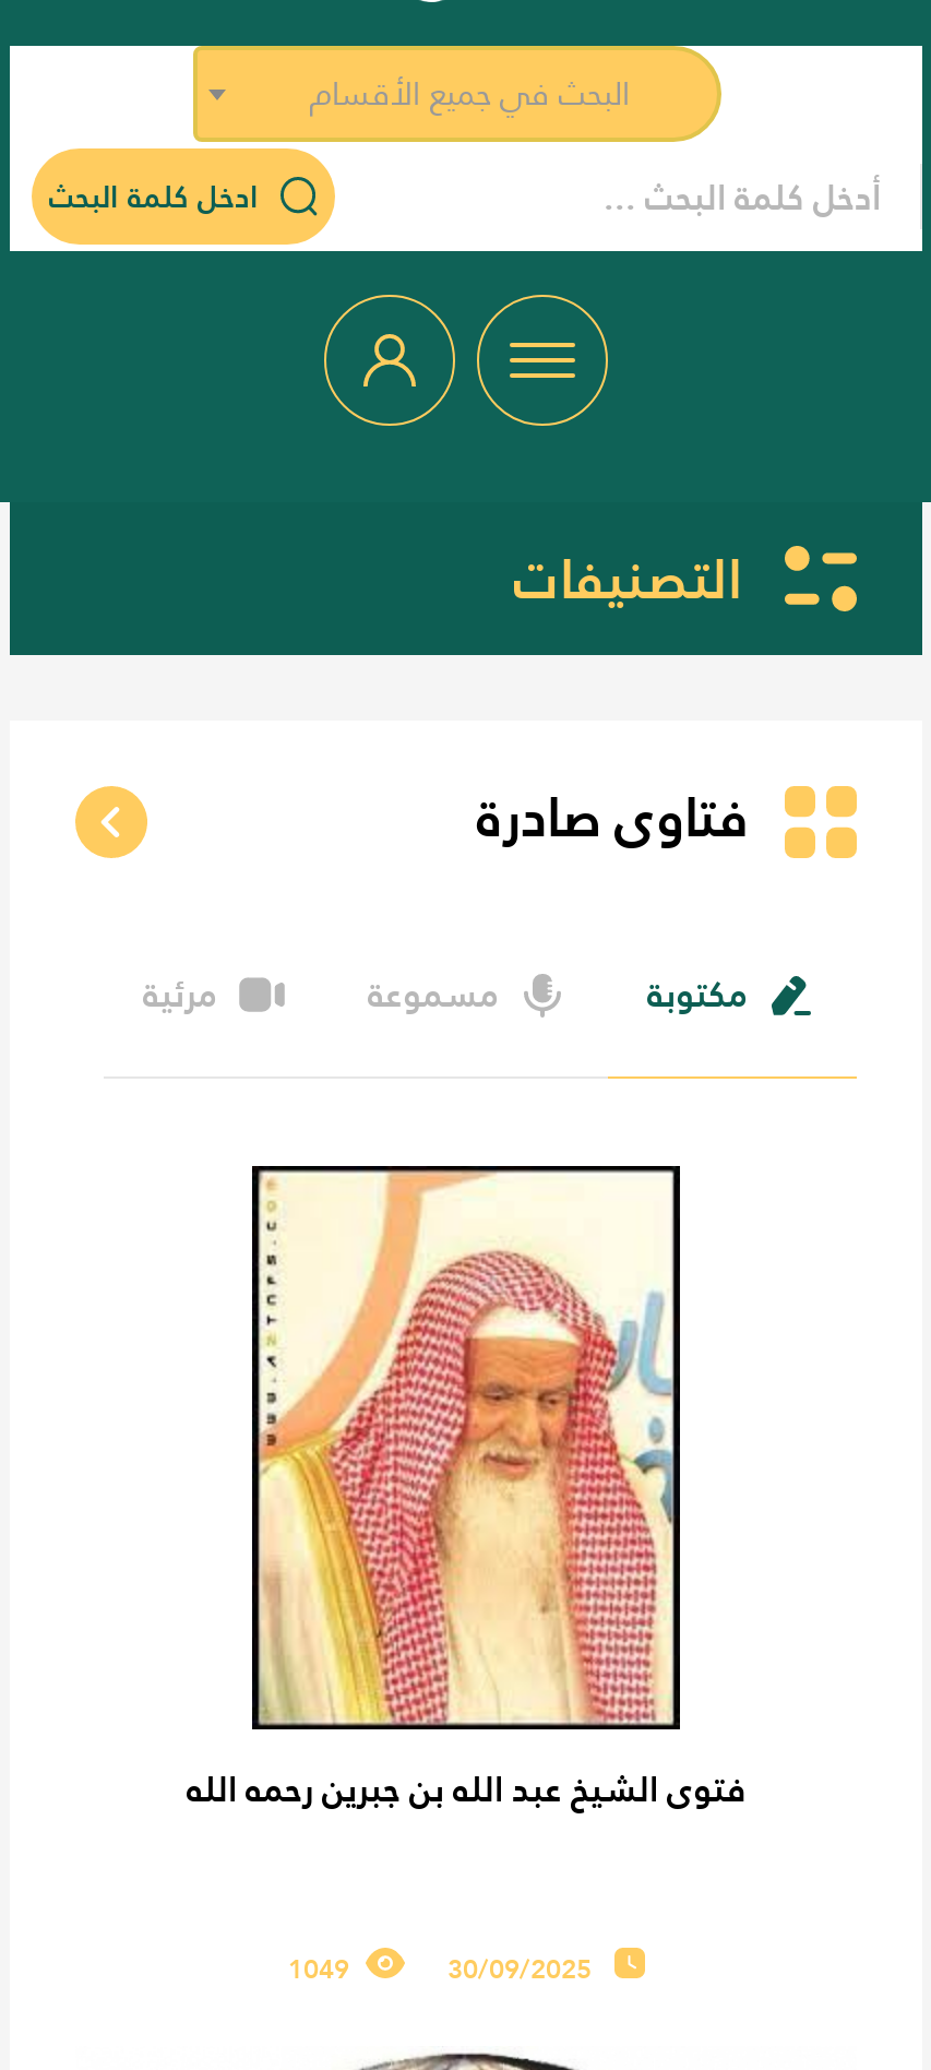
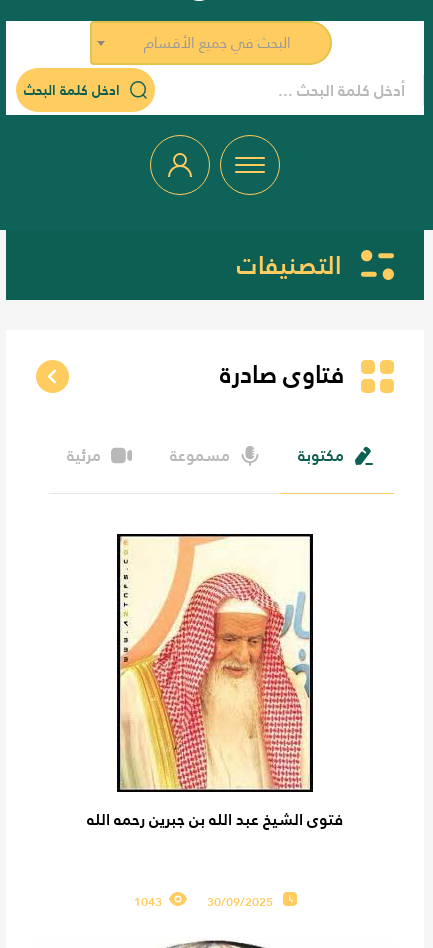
[288,1946,349,1994] 1049 -> [133,891,161,913] 1043

